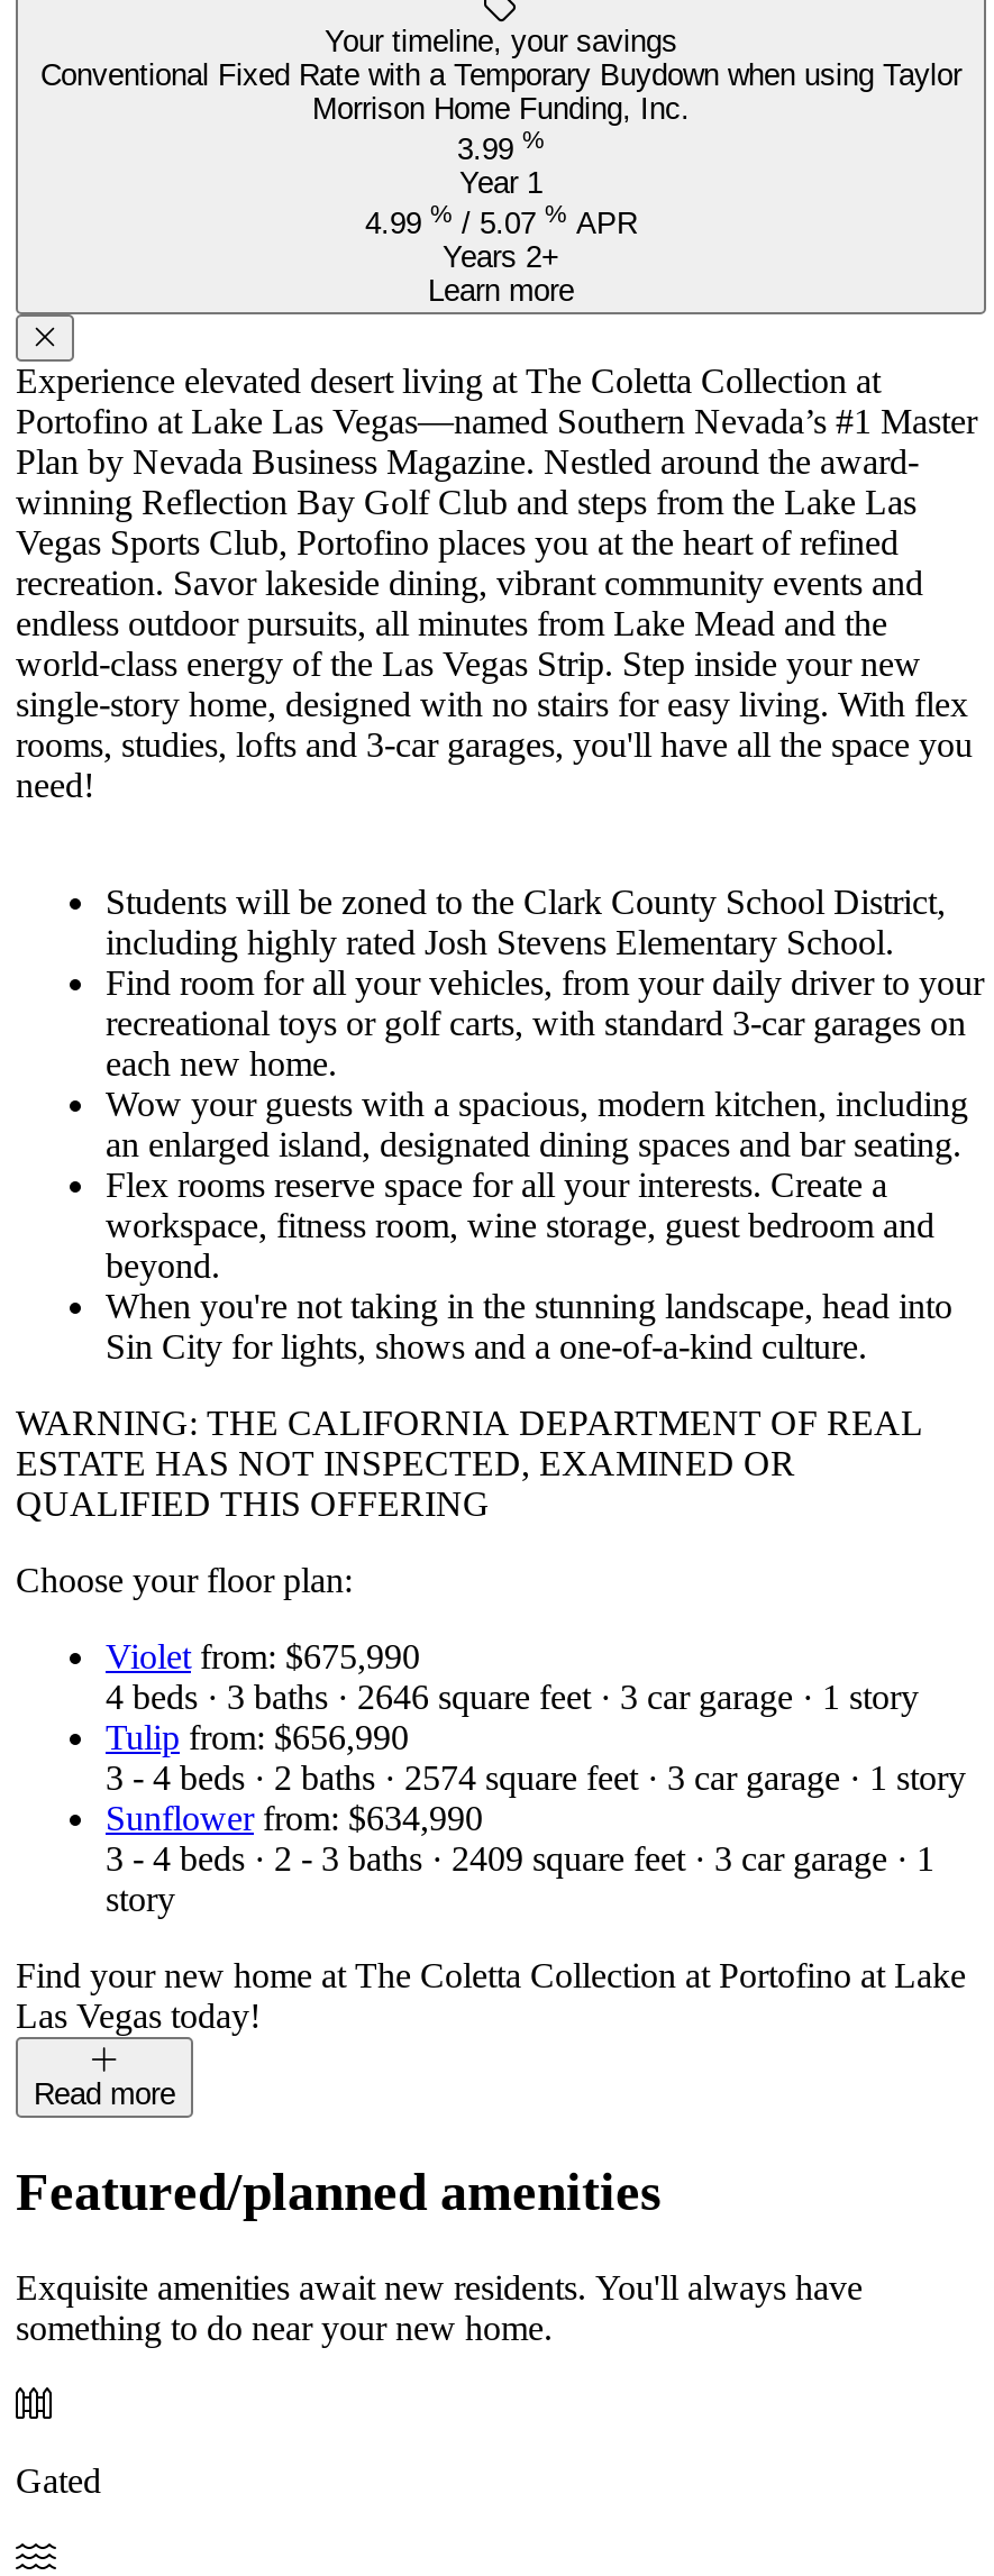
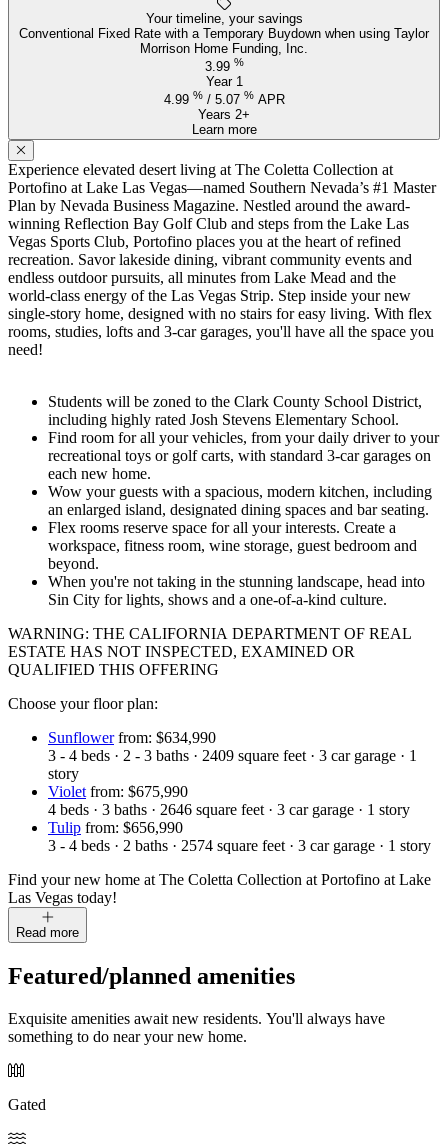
moved [106,1638,966,1797] -> [48,783,431,854]: Violet from: $675,990 | 4 beds · 3 baths · 2646 square feet · 3 car garage · 1 story | Tulip from: $656,990 | 3 - 4 beds · 2 baths · 2574 square feet · 3 car garage · 1 story
moved [106,1799,934,1918] -> [48,729,417,782]: Sunflower from: $634,990 | 3 - 4 beds · 2 - 3 baths · 2409 square feet · 3 car garage · 1 | story

